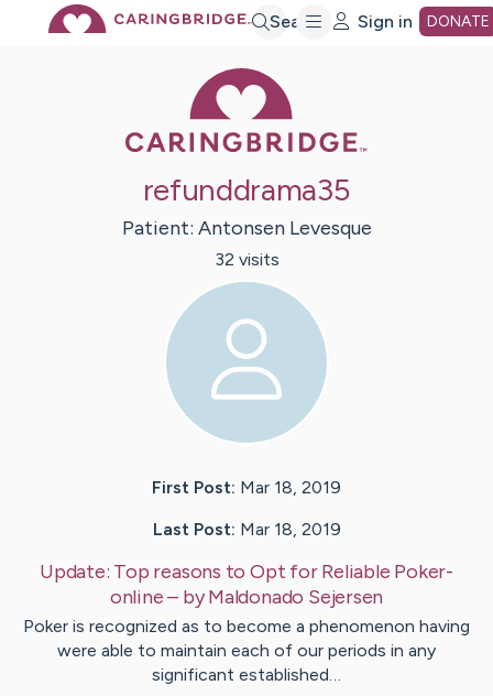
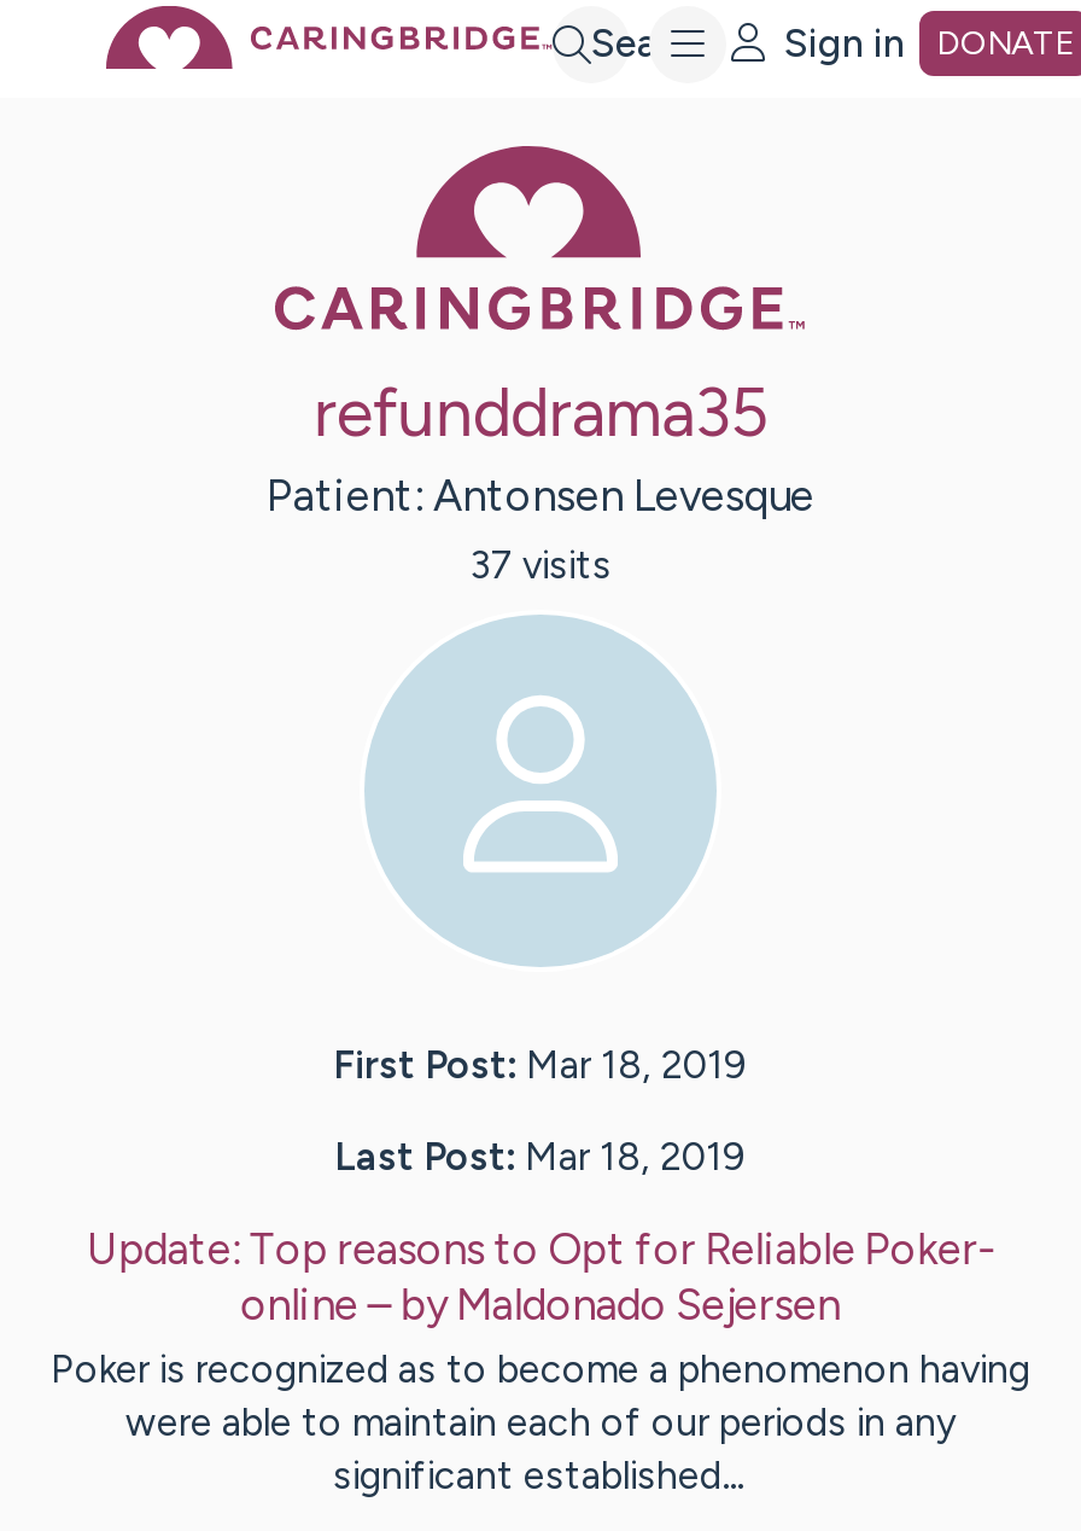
[214,249,279,270] 32 visits -> [469,543,612,589] 37 visits

